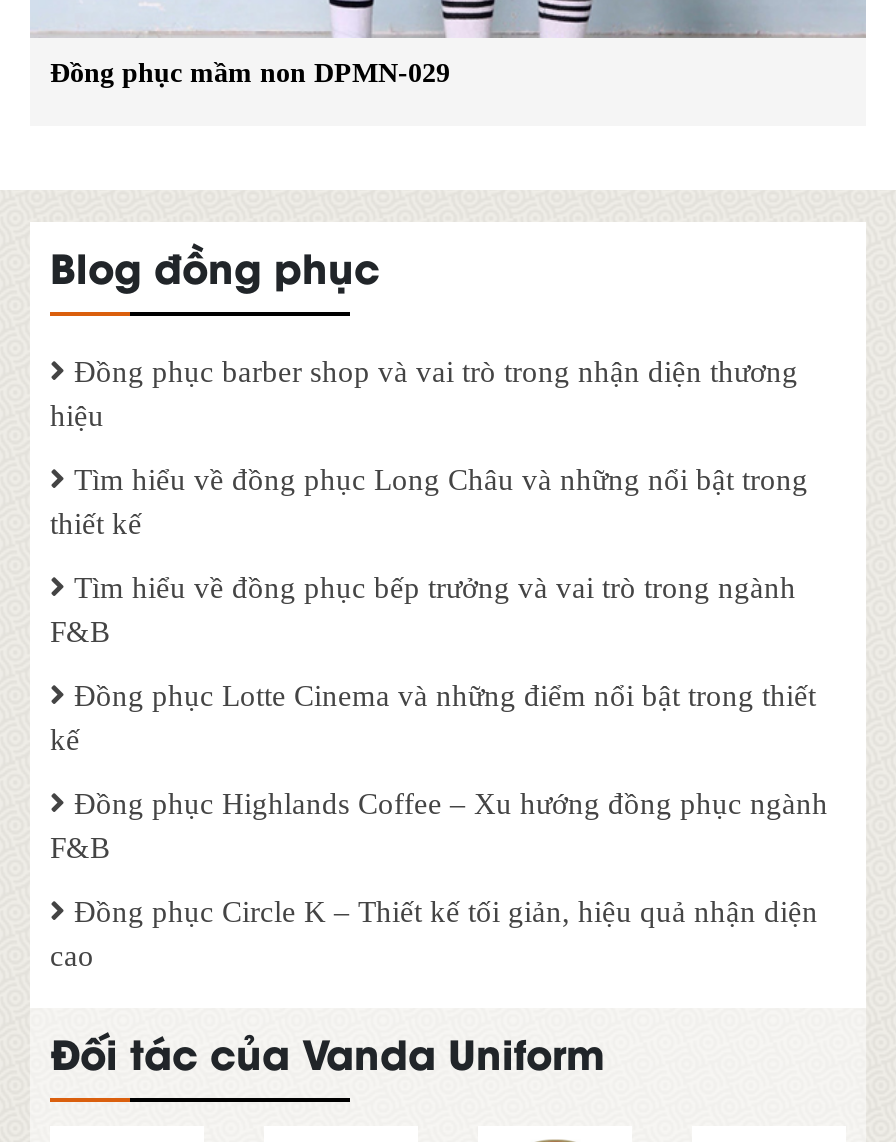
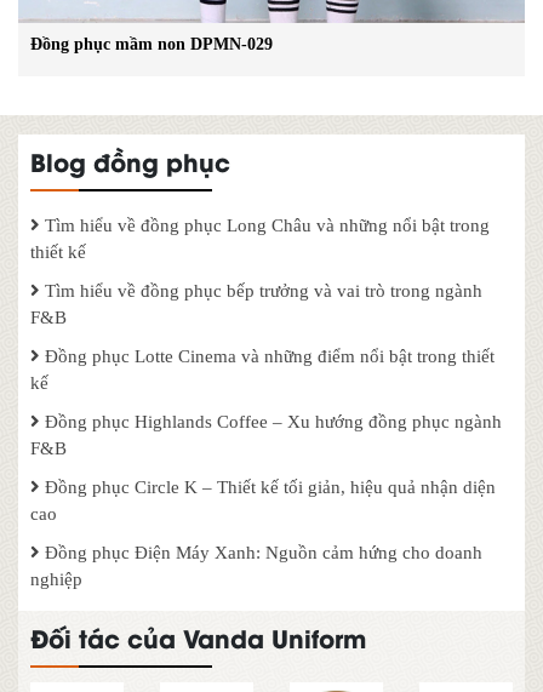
[50,356,798,432] Đồng phục barber shop và vai trò trong nhận diện thương | hiệu -> none
moved [50,464,828,972] -> [30,216,502,524]: Tìm hiểu về đồng phục Long Châu và những nổi bật trong | thiết kế | Tìm hiểu về đồng phục bếp trưởng và vai trò trong ngành | ... | Đồng phục Circle K – Thiết kế tối giản, hiệu quả nhận diện | cao
none -> [30,543,482,589] Đồng phục Điện Máy Xanh: Nguồn cảm hứng cho doanh | nghiệp

